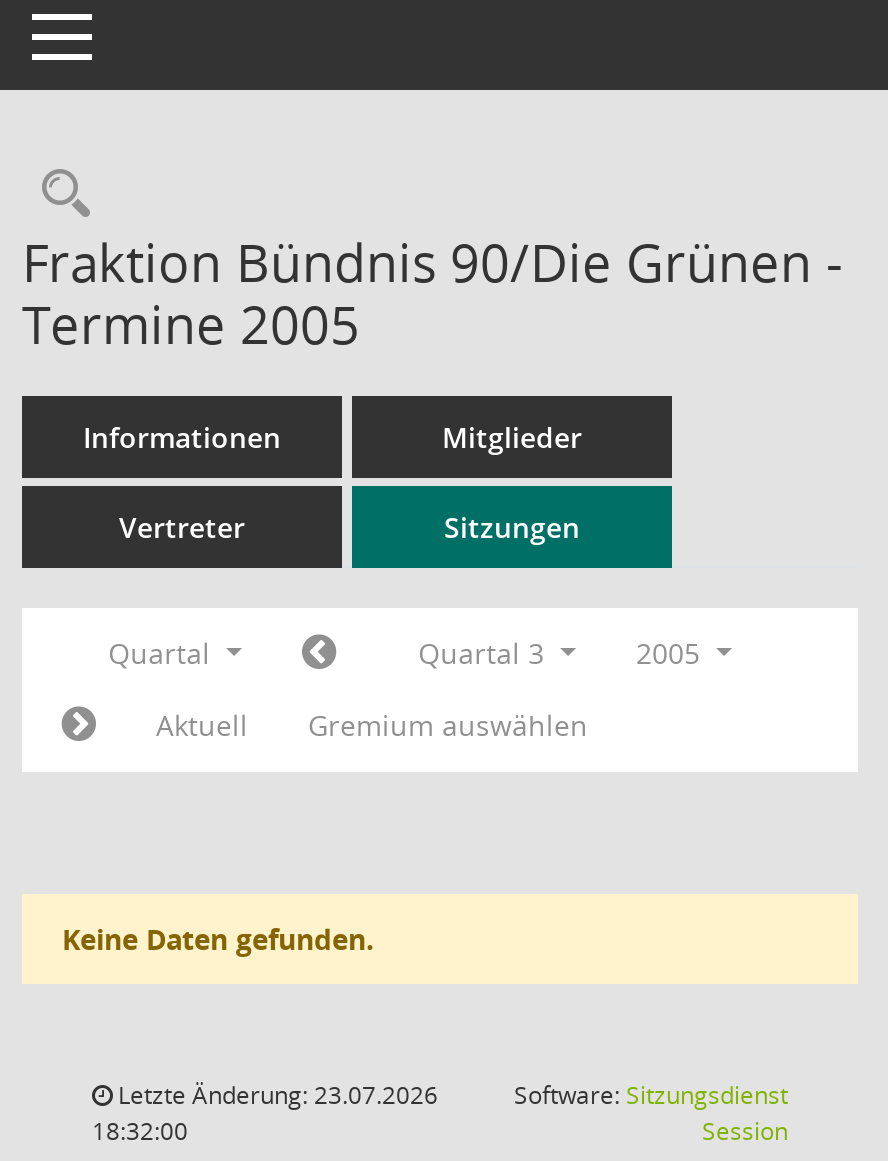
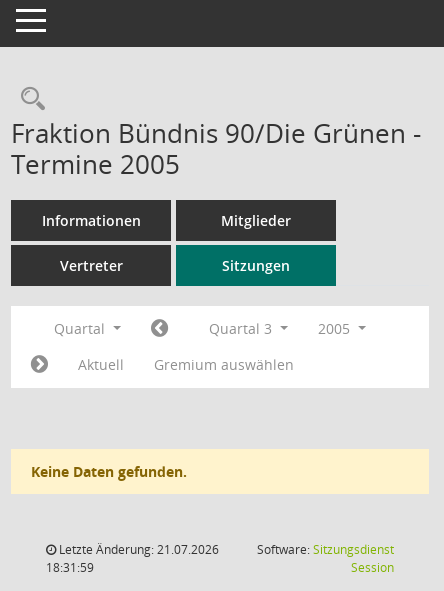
[112,1078,438,1112] Letzte Änderung: 23.07.2026 -> [56,541,219,558] Letzte Änderung: 21.07.2026
[92,1114,188,1148] 18:32:00 -> [46,559,94,576] 18:31:59

